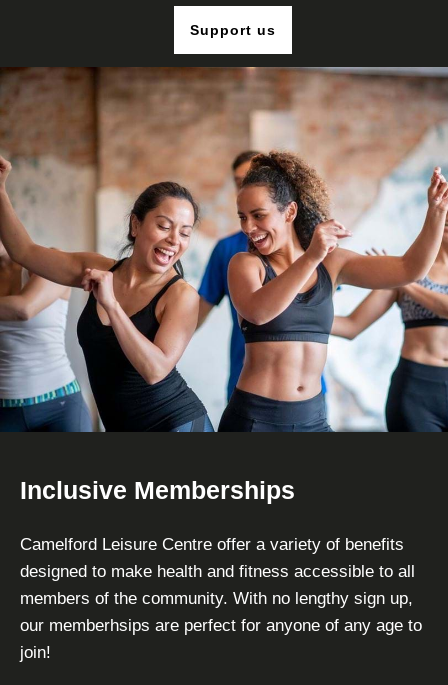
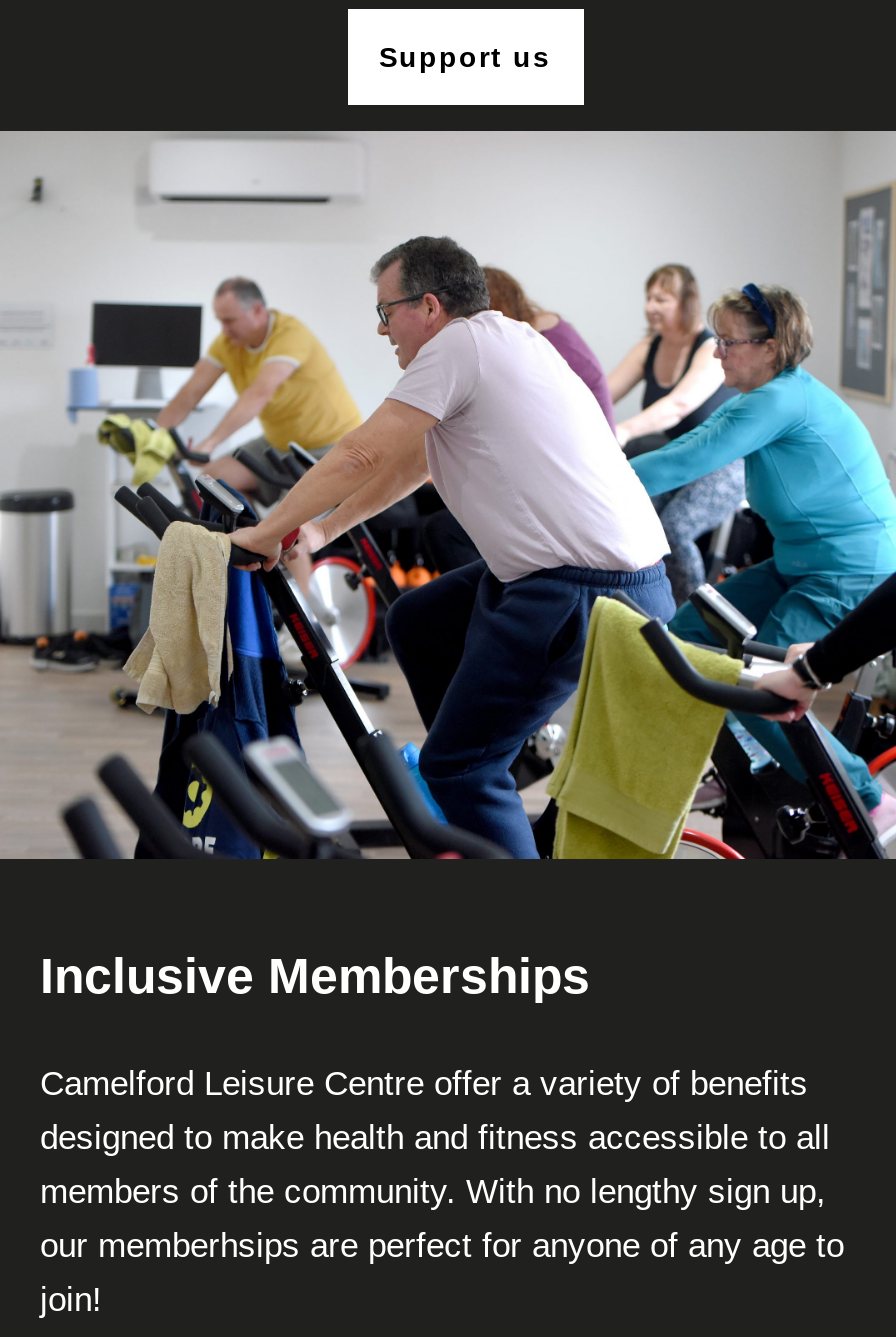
[3,67,445,433] [image] -> [6,130,890,860] [image]

